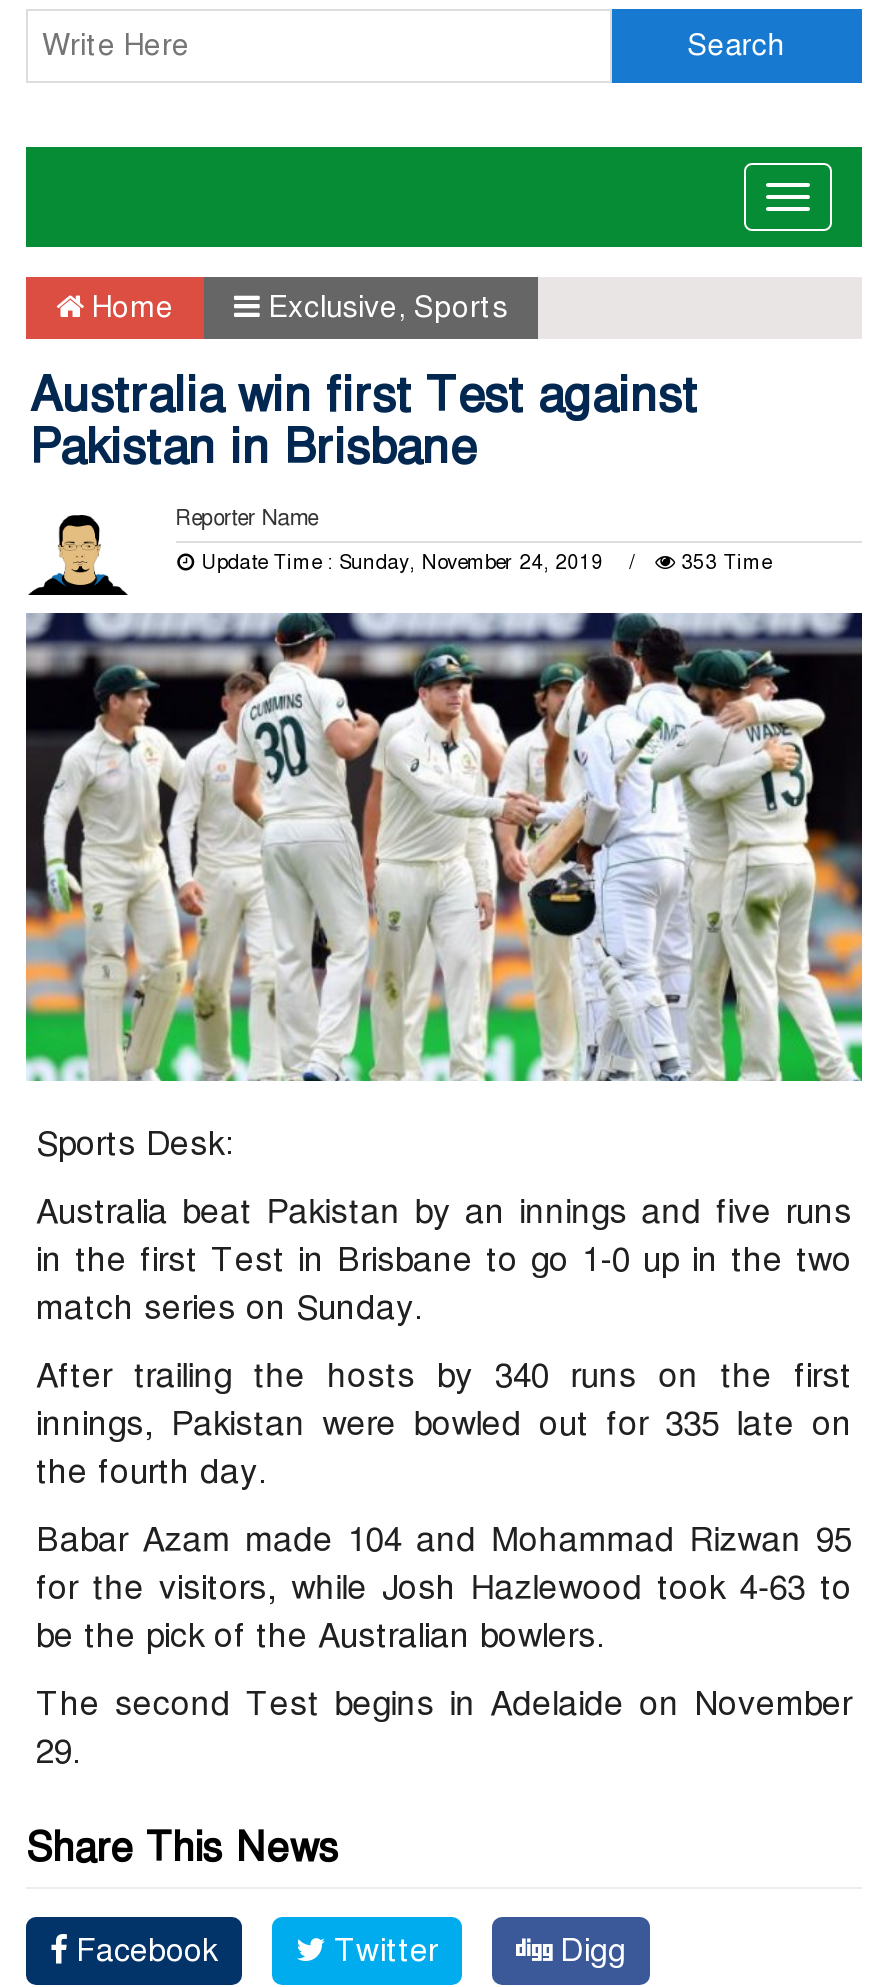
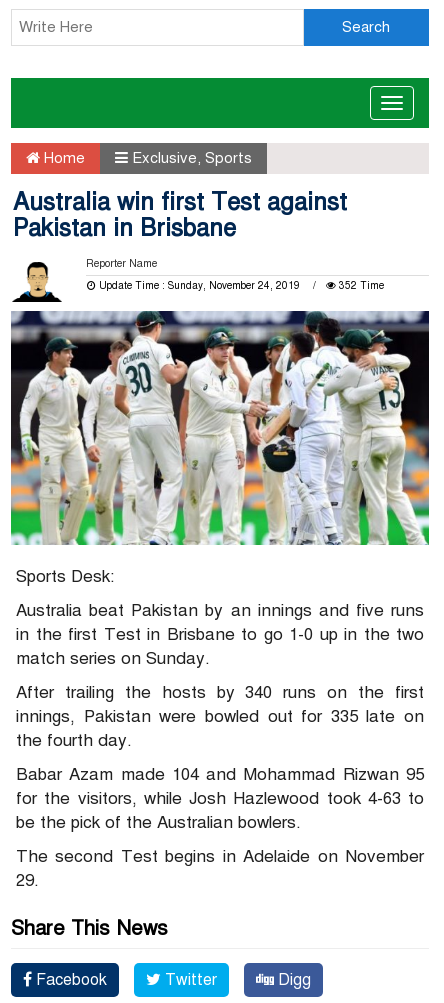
[675,548,771,574] 353 Time -> [336,278,384,291] 352 Time

